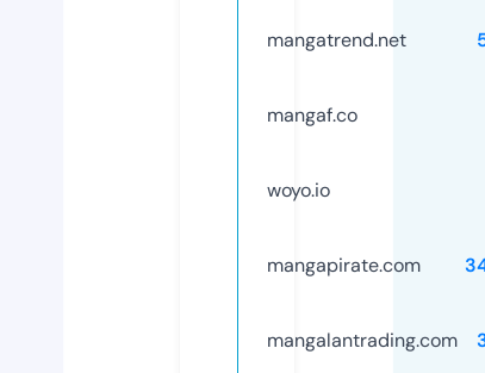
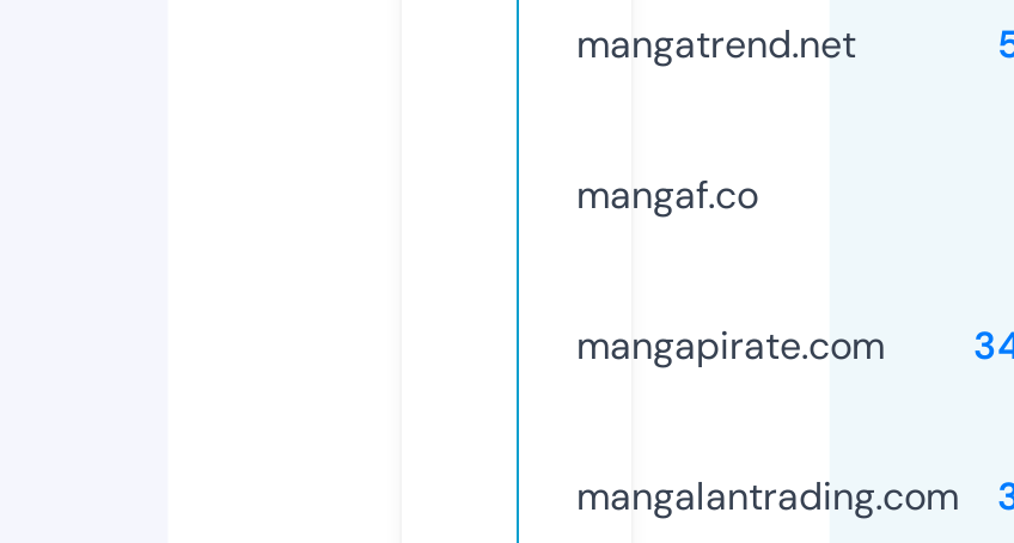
[267,177,330,202] woyo.io -> none

